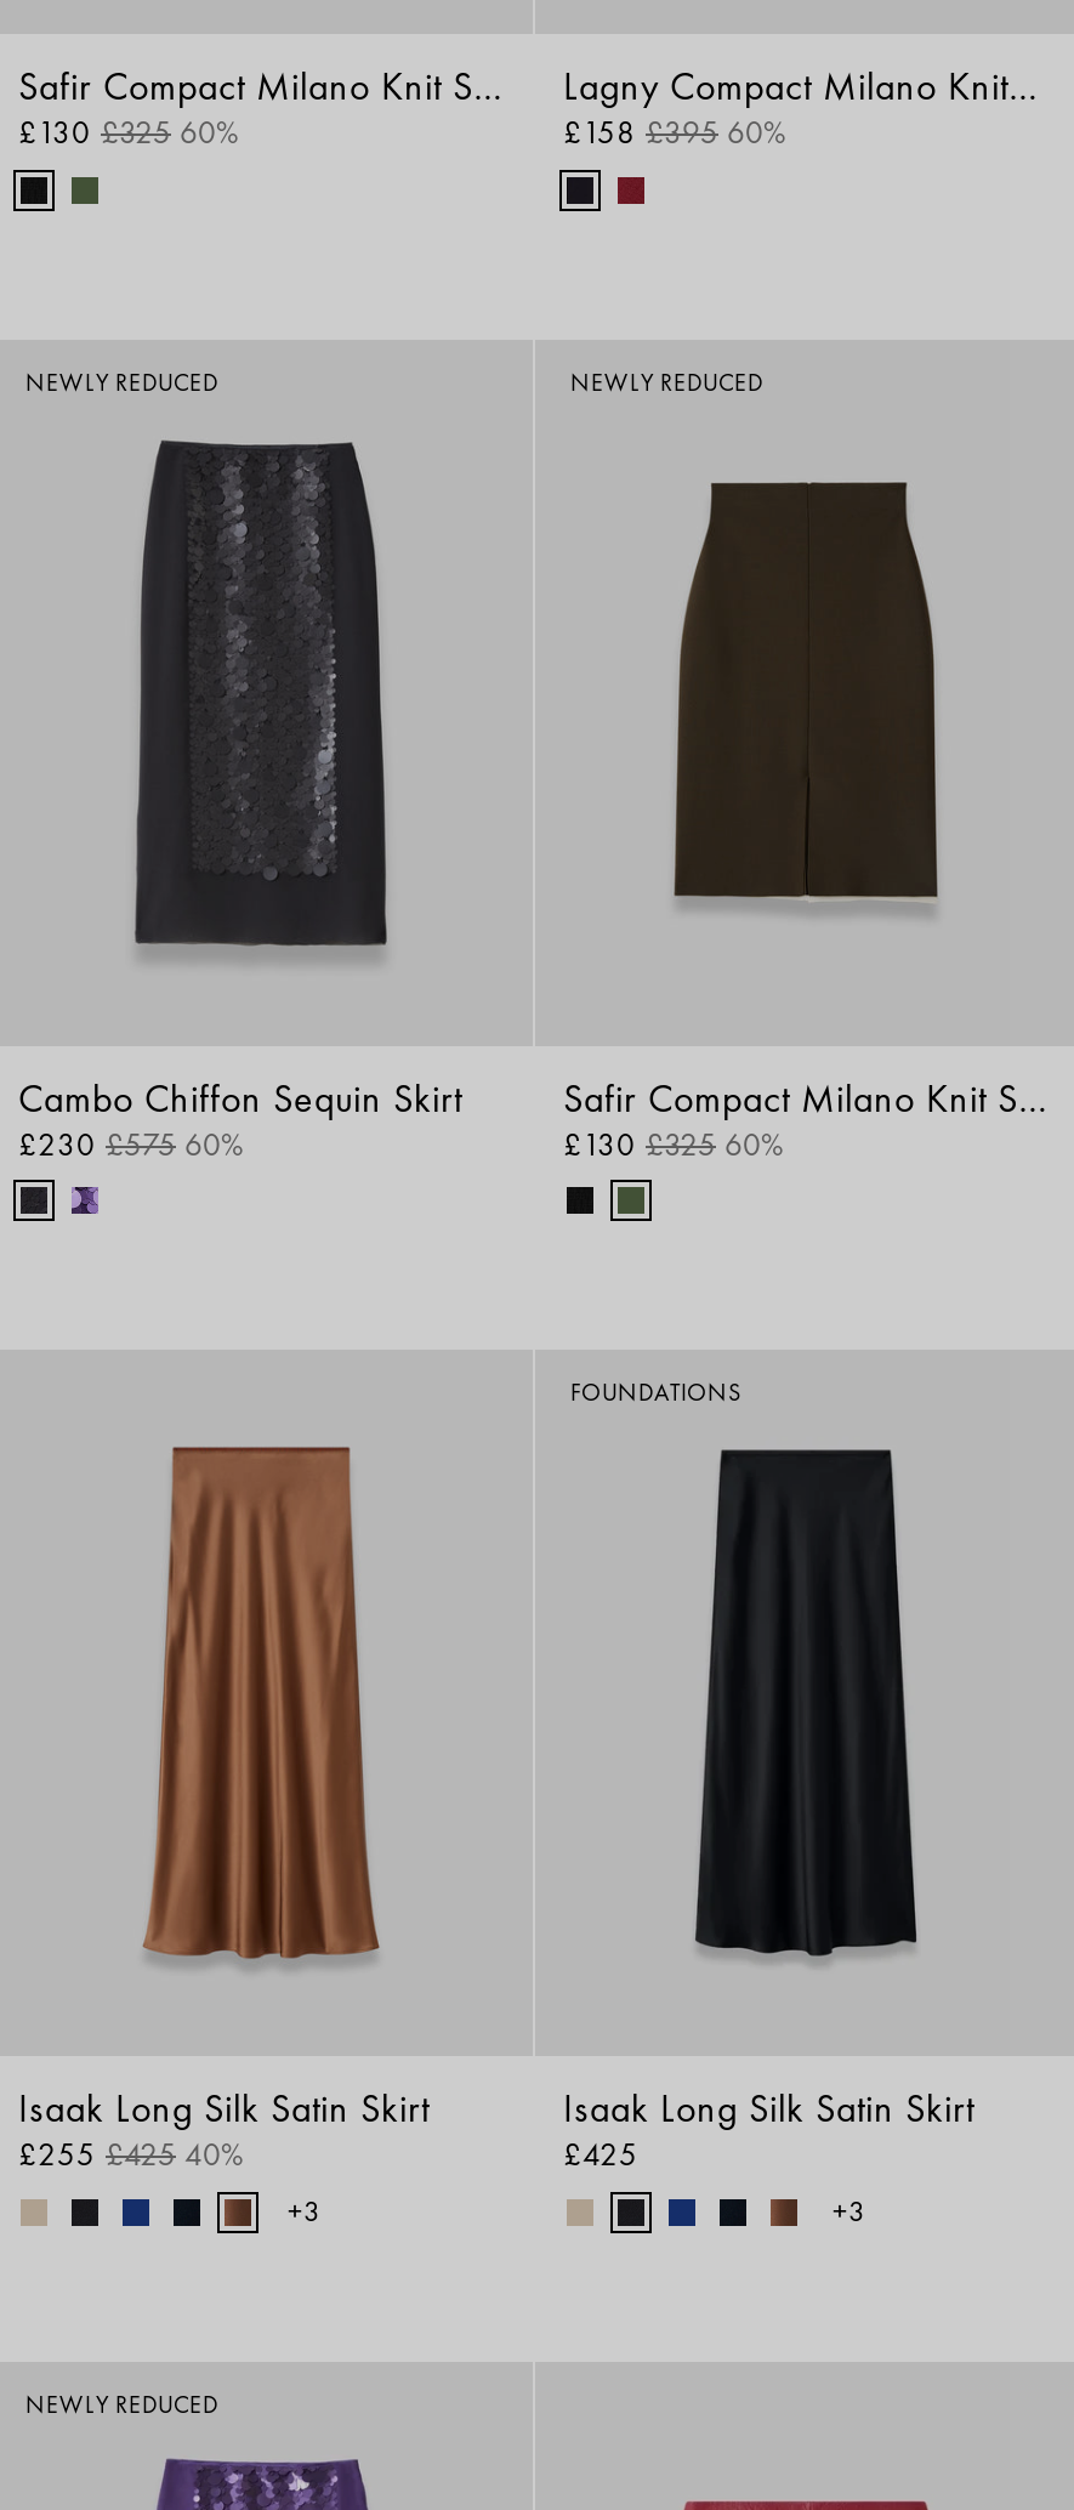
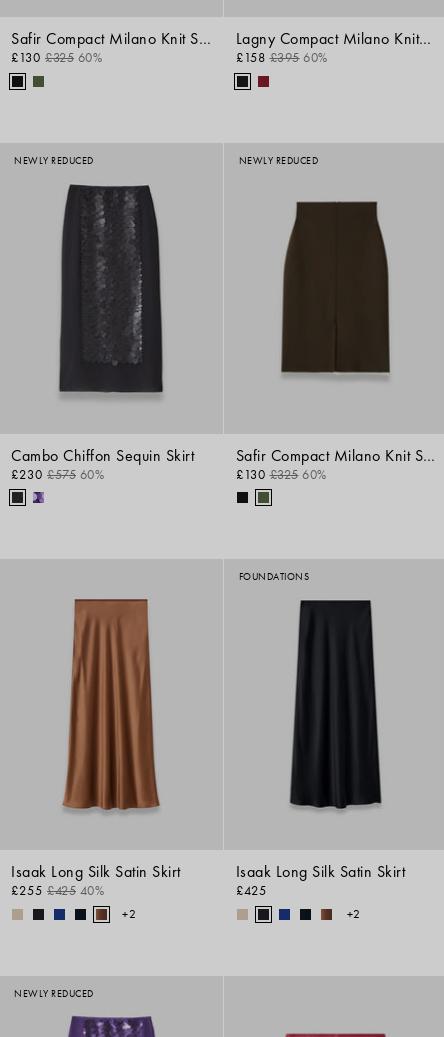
[288,2193,322,2232] +3 -> [122,906,136,922] +2
[833,2193,866,2232] +3 -> [346,906,360,922] +2

